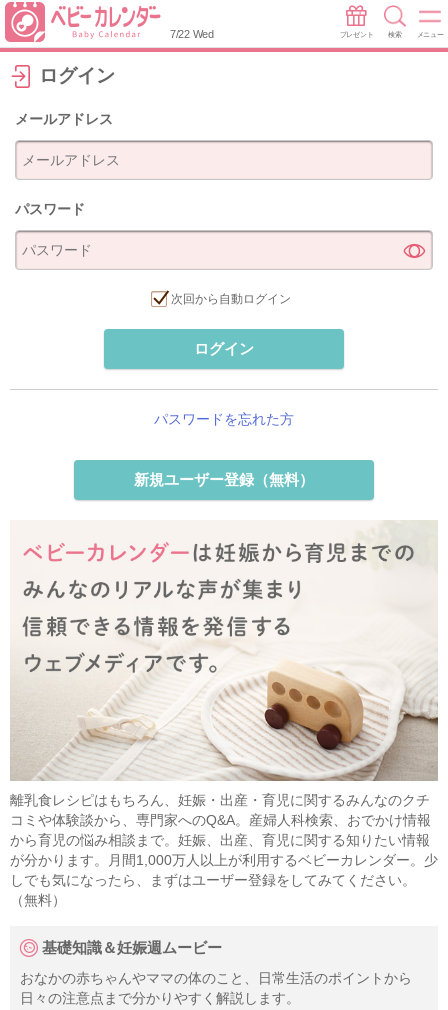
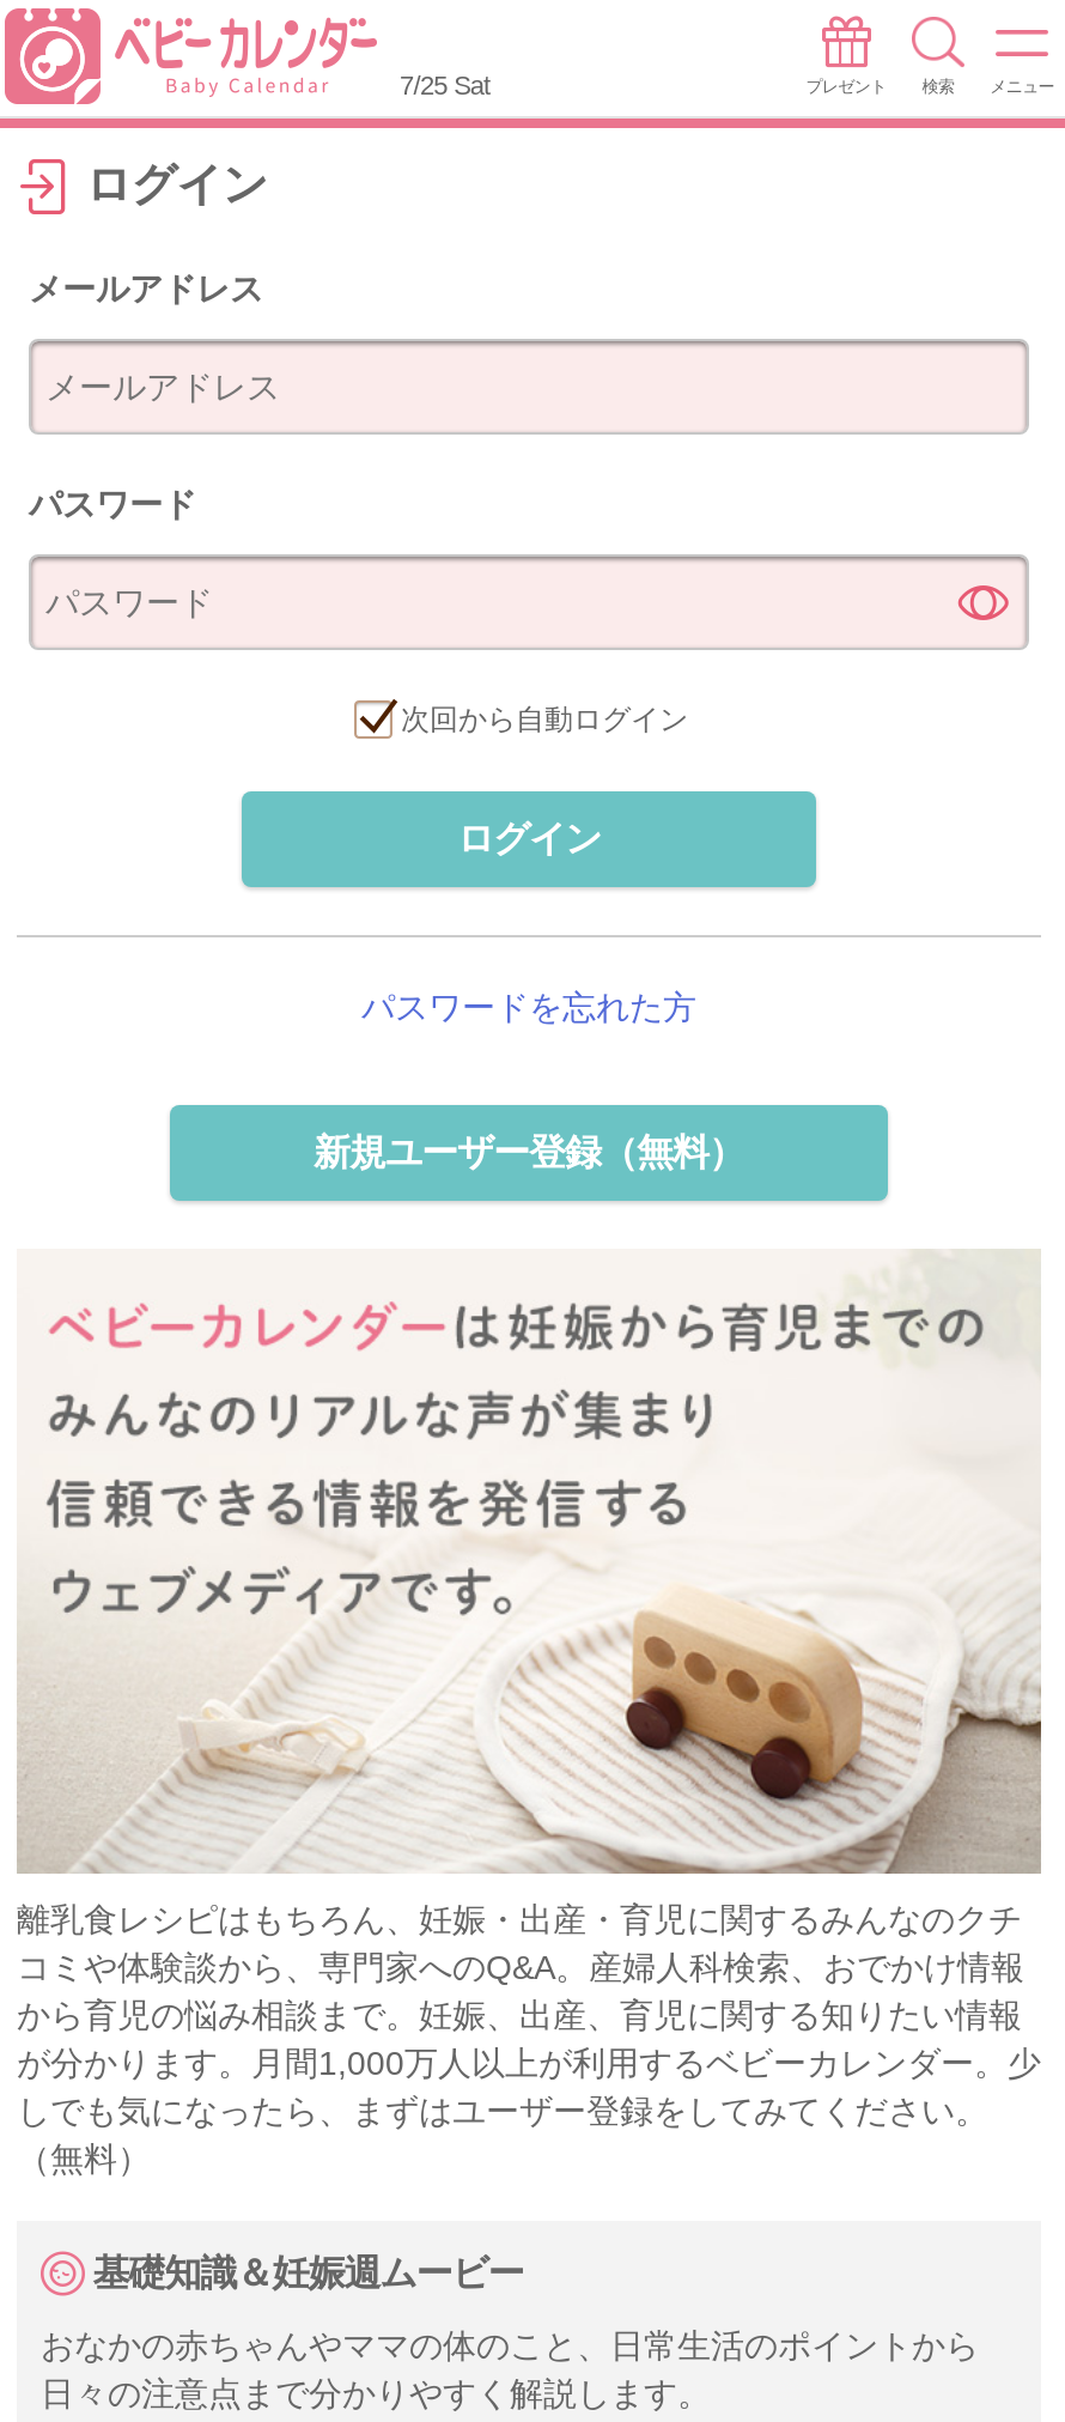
[170,28,214,40] 7/22 Wed -> [400,71,490,99] 7/25 Sat

